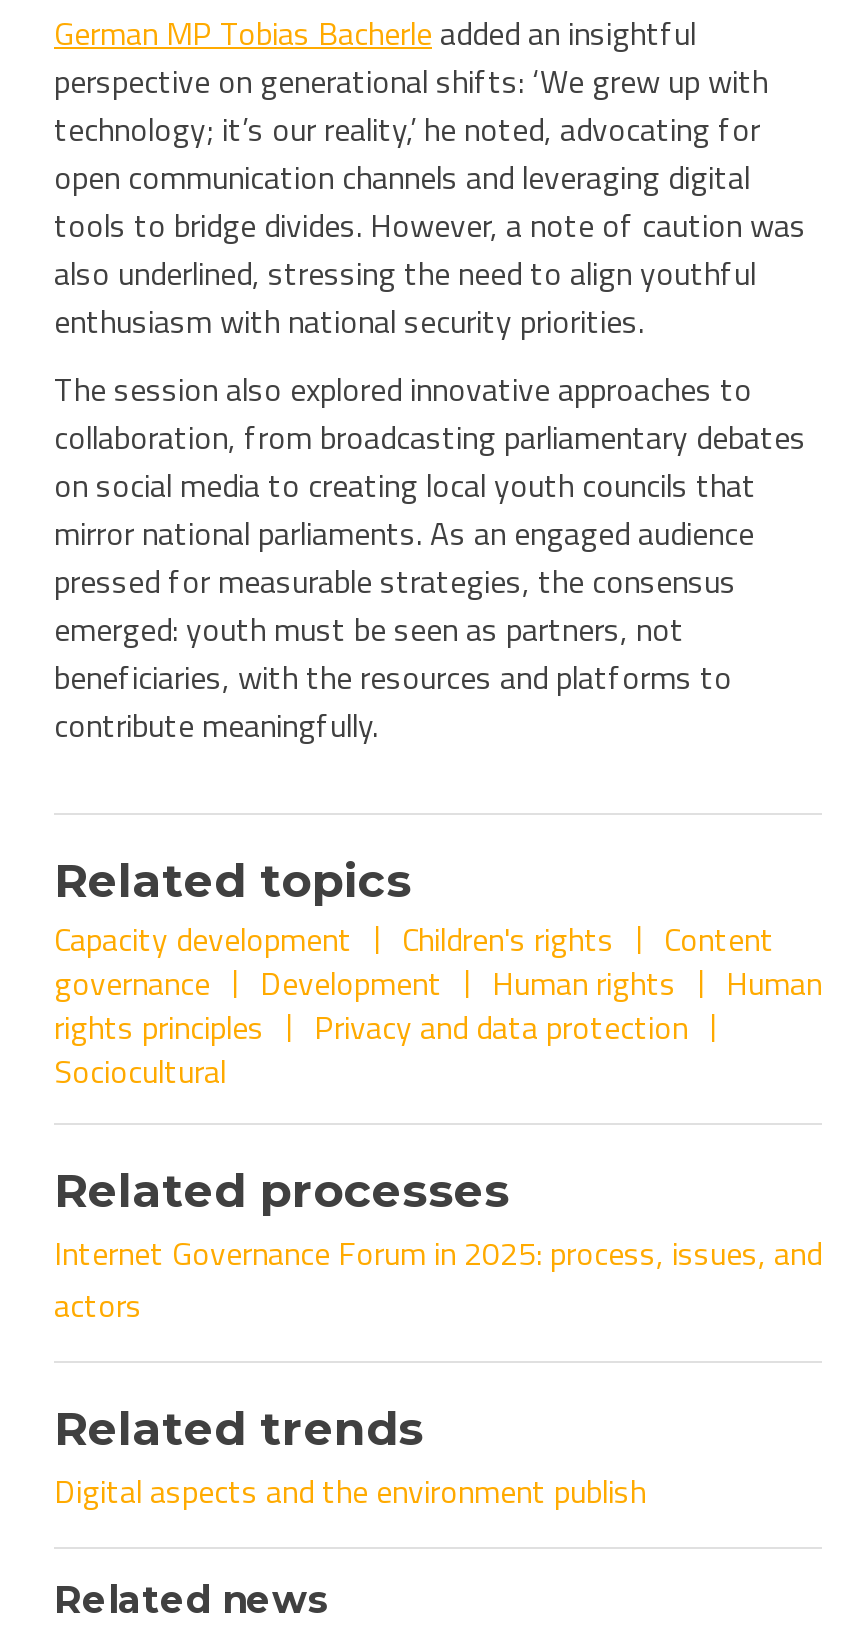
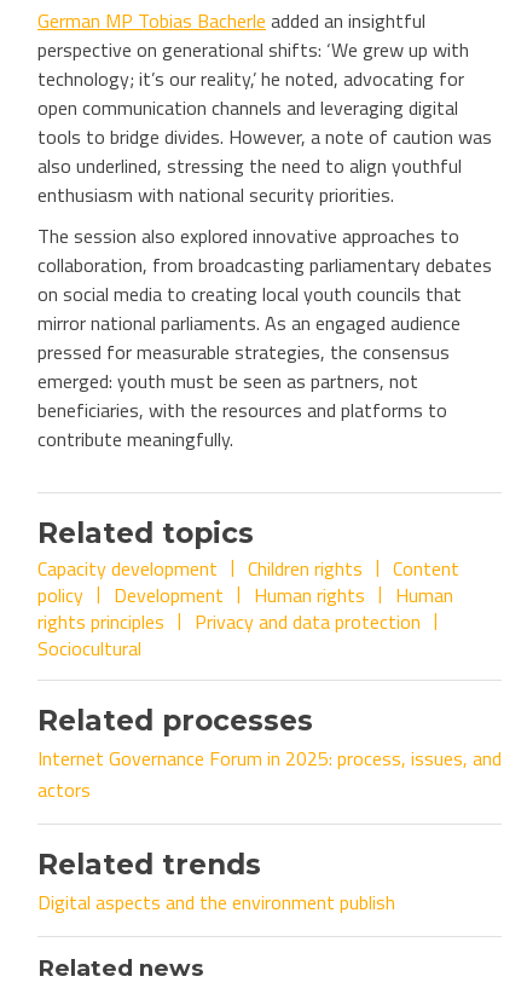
[402,915,614,963] Children's rights -> [248,554,363,583] Children rights
[54,959,210,1007] governance -> [37,581,83,610] policy

